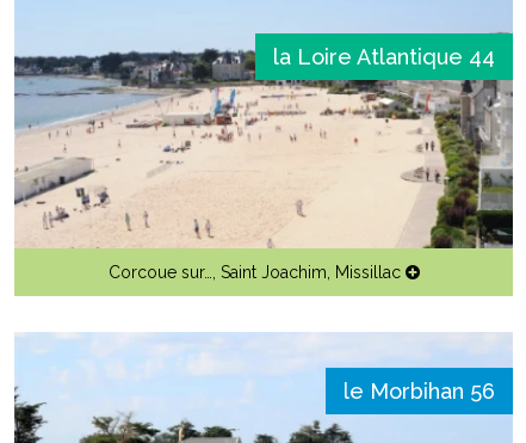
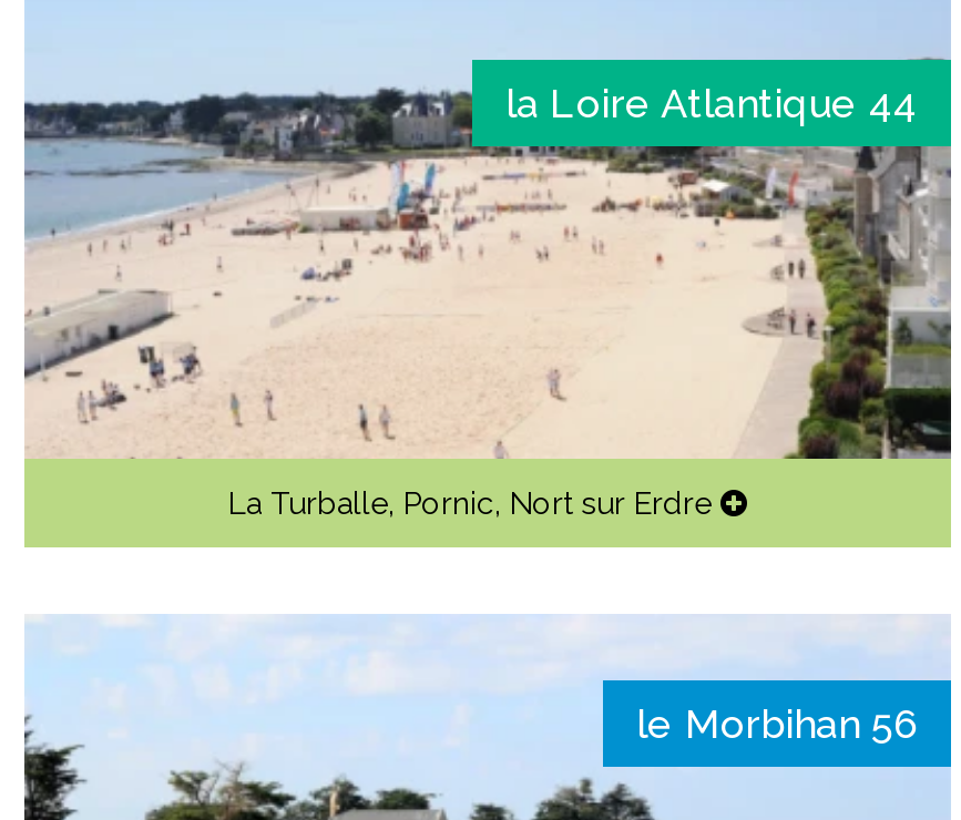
[108,263,400,282] Corcoue sur…, Saint Joachim, Missillac -> [228,486,712,521] La Turballe, Pornic, Nort sur Erdre

